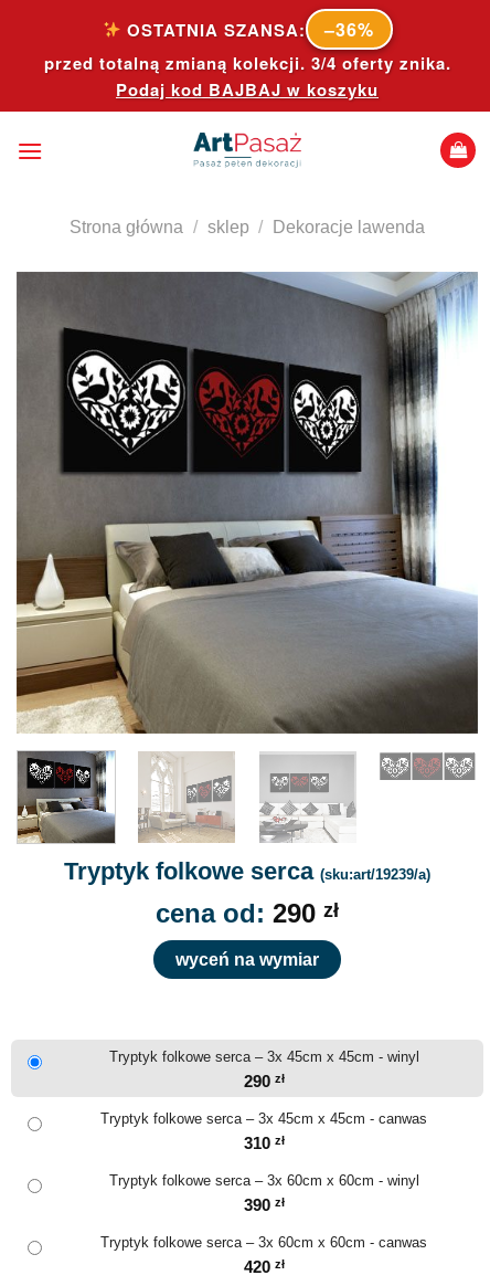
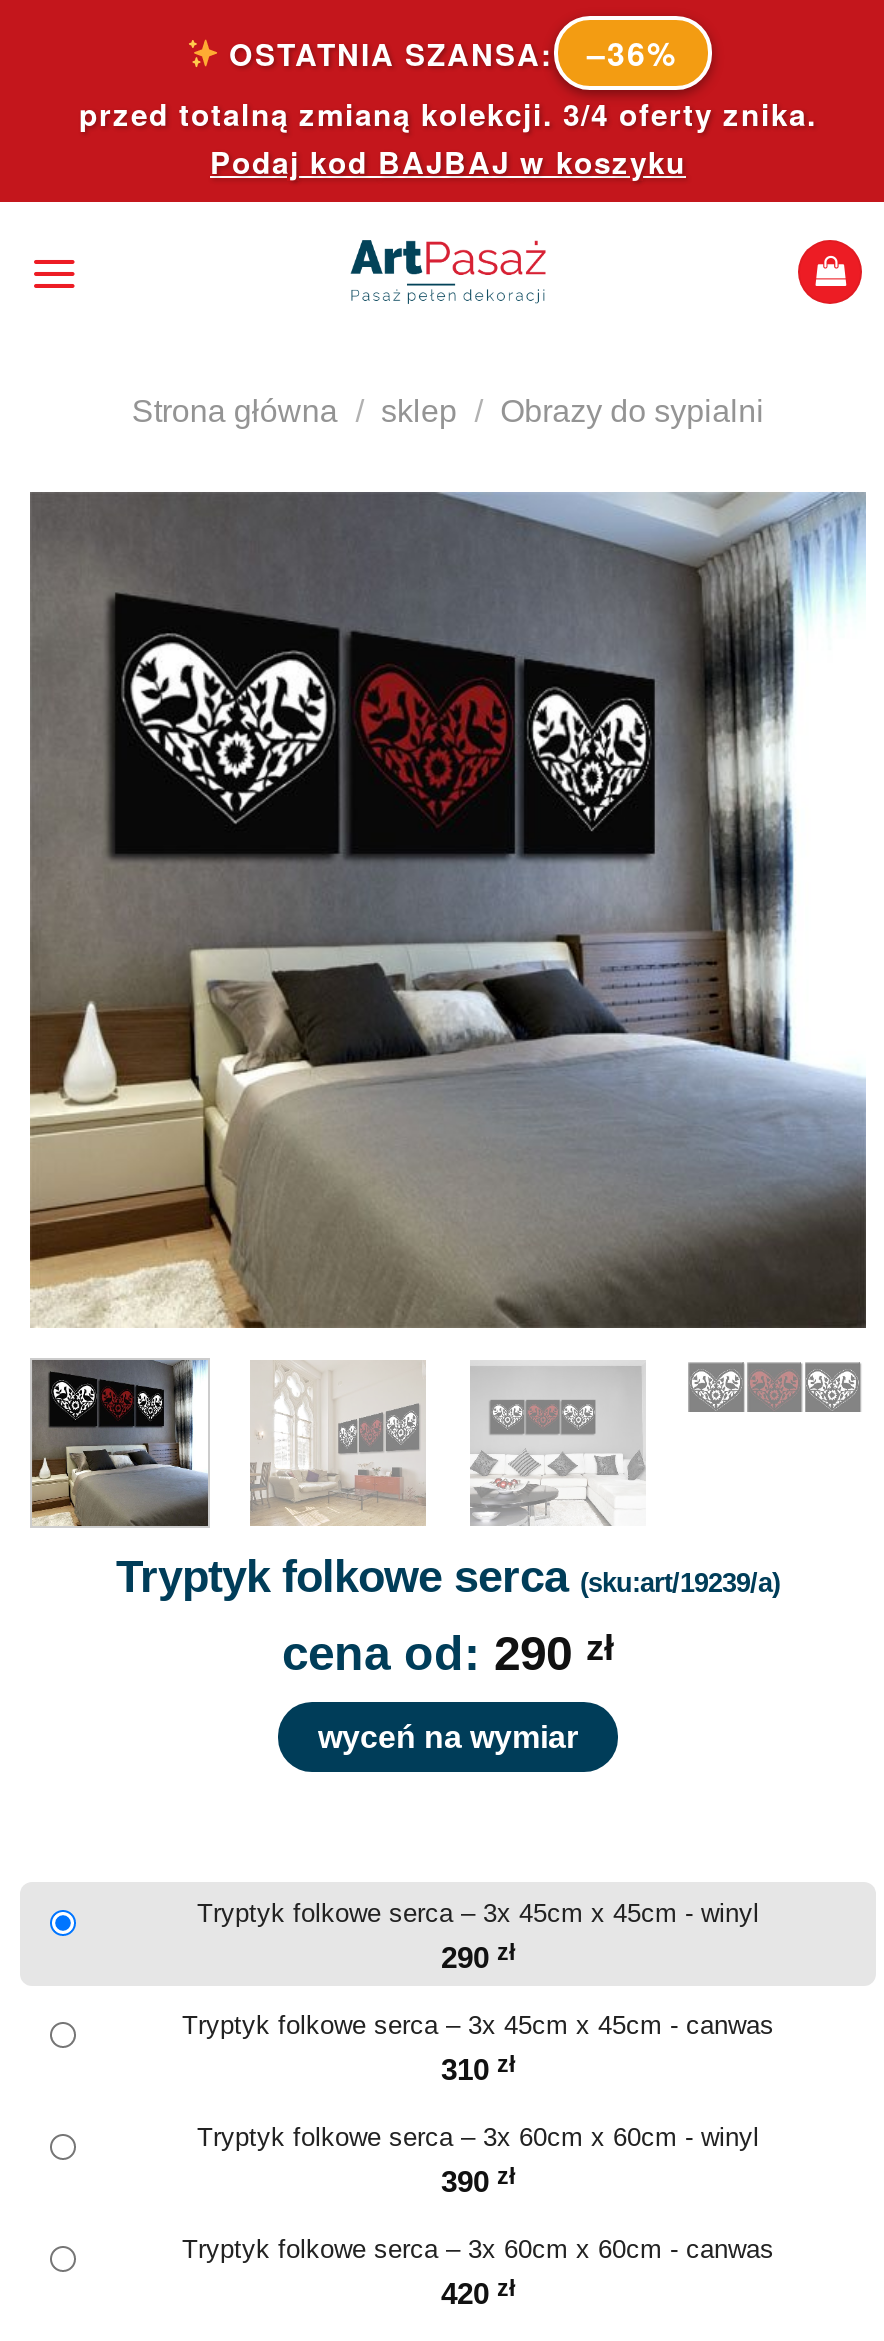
[69,218,425,236] Strona główna / sklep / Dekoracje lawenda -> [132,394,764,428] Strona główna / sklep / Obrazy do sypialni

